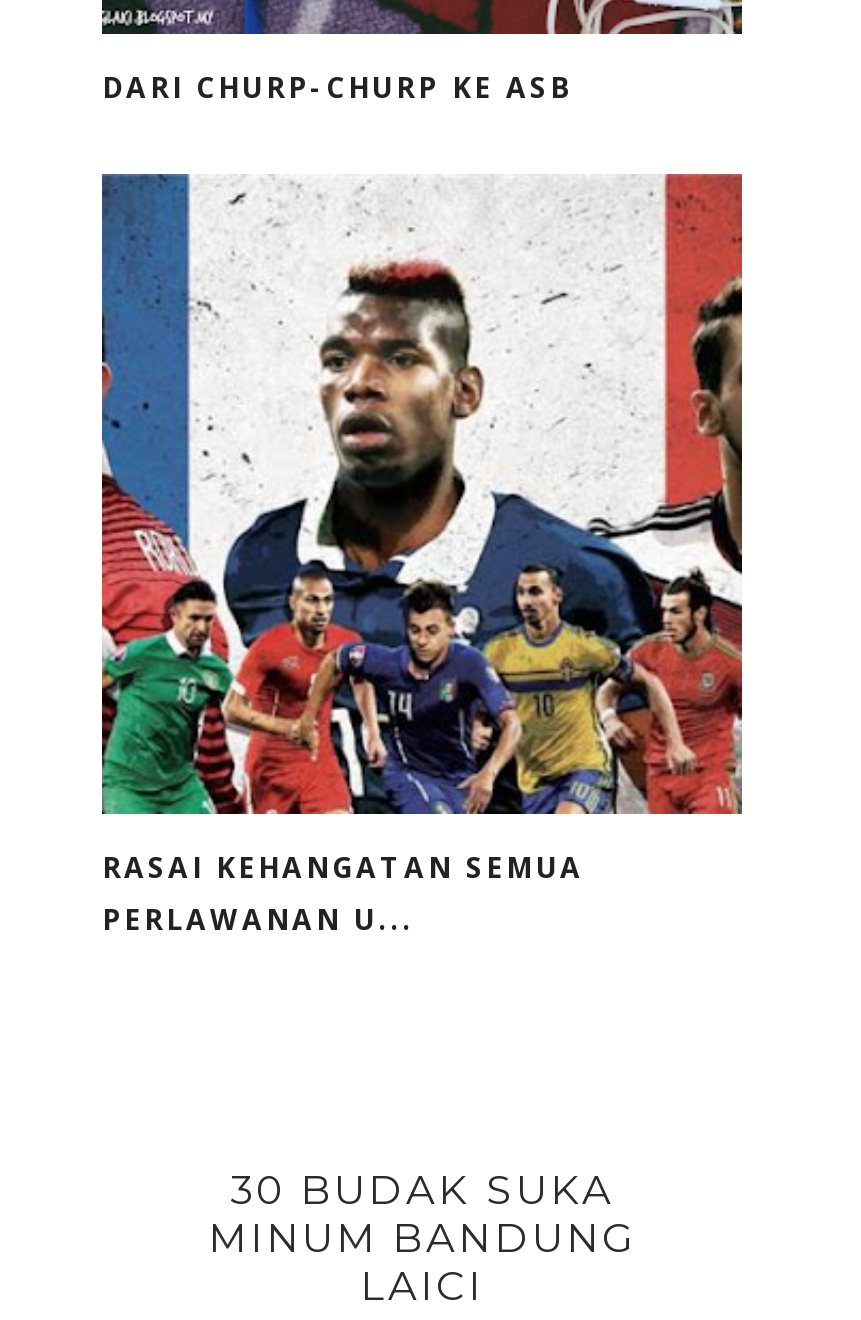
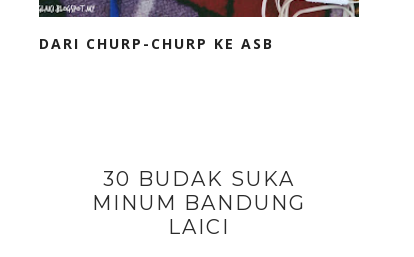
[100,172,744,938] [image] | RASAI KEHANGATAN SEMUA | PERLAWANAN U... -> none

